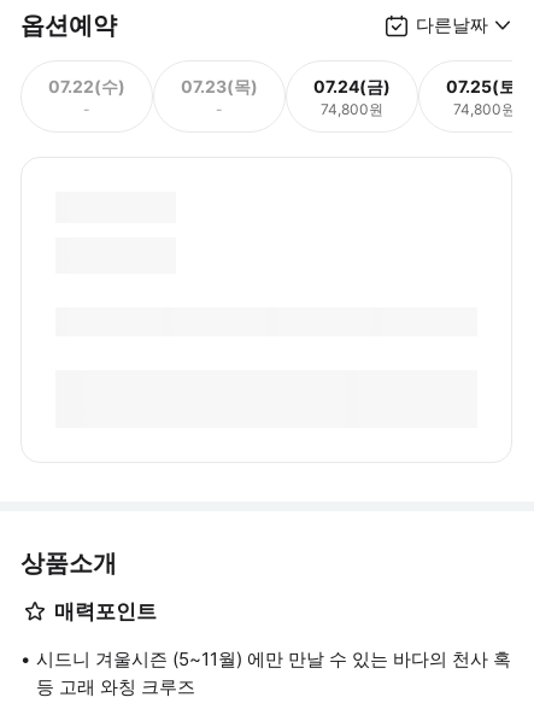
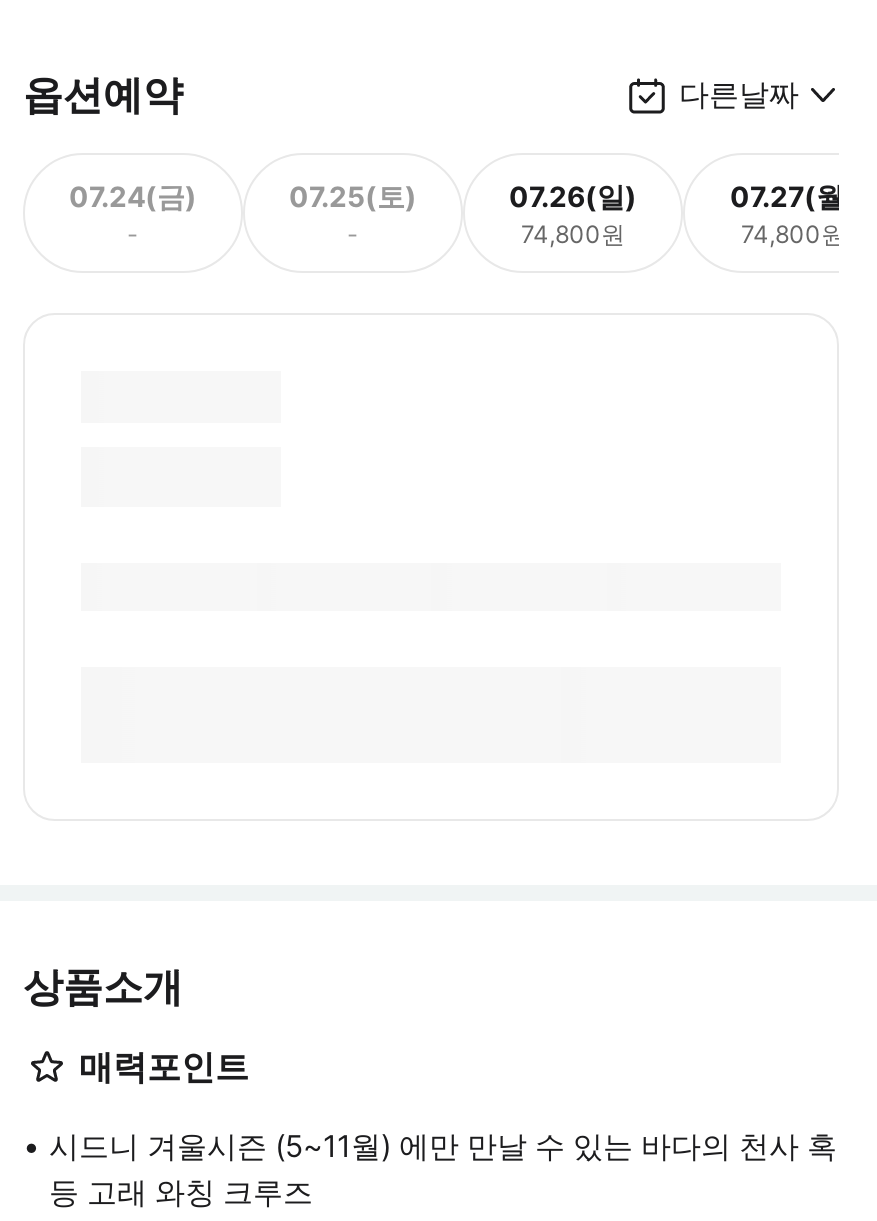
[48,75,125,96] 07.22(수) -> [69,178,197,212] 07.24(금)
[181,75,258,96] 07.23(목) -> [289,178,417,212] 07.25(토)
[313,75,391,96] 07.24(금) -> [509,178,637,212] 07.26(일)
[446,75,523,96] 07.25(토) -> [730,178,856,212] 07.27(월)

